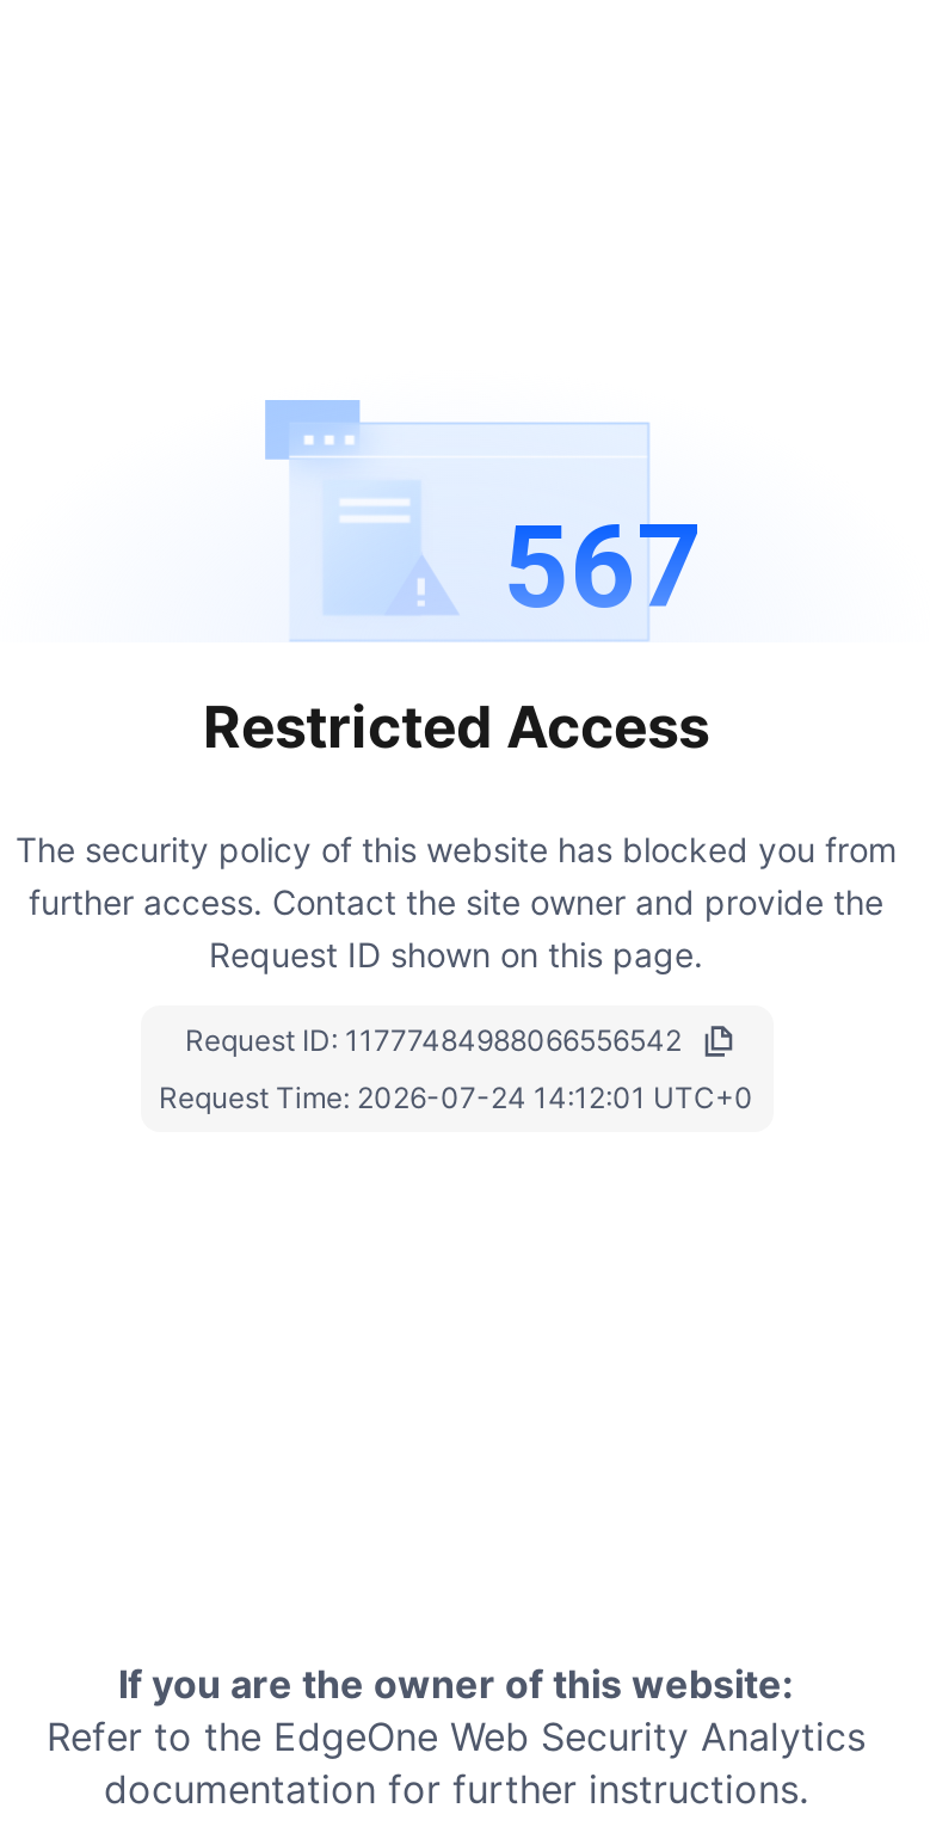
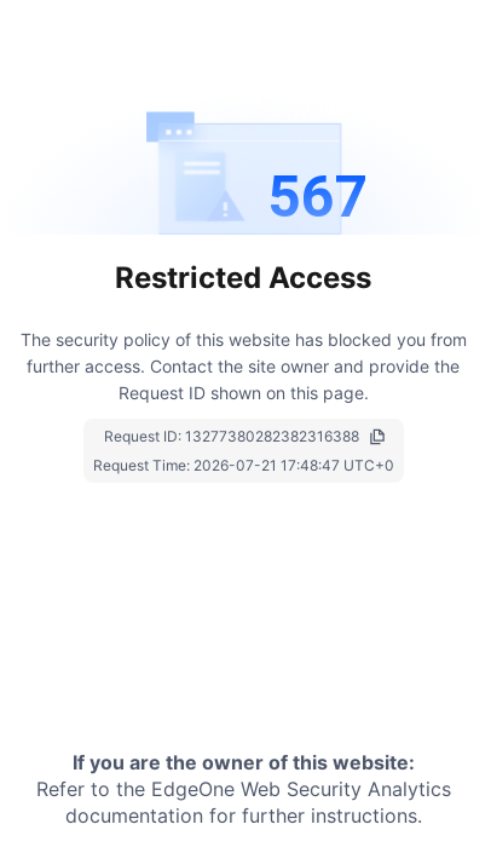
[185,1021,682,1057] Request ID: 11777484988066556542 -> [104,427,359,445] Request ID: 13277380282382316388
[159,1079,753,1114] Request Time: 2026-07-24 14:12:01 UTC+0 -> [93,456,394,474] Request Time: 2026-07-21 17:48:47 UTC+0

